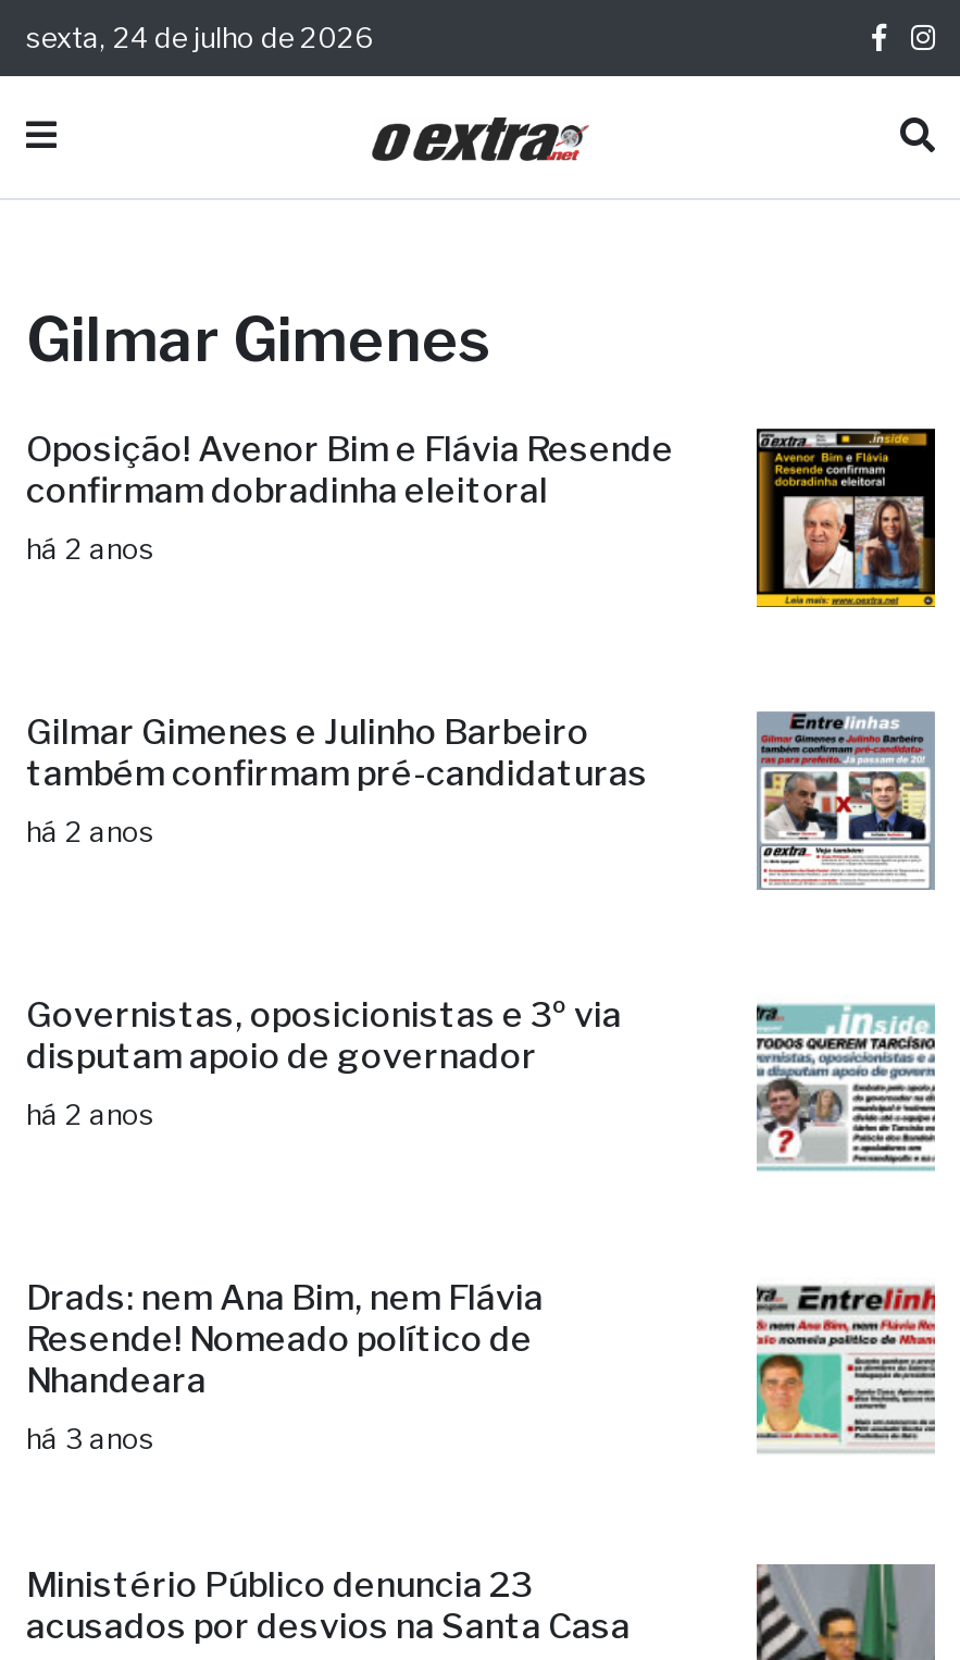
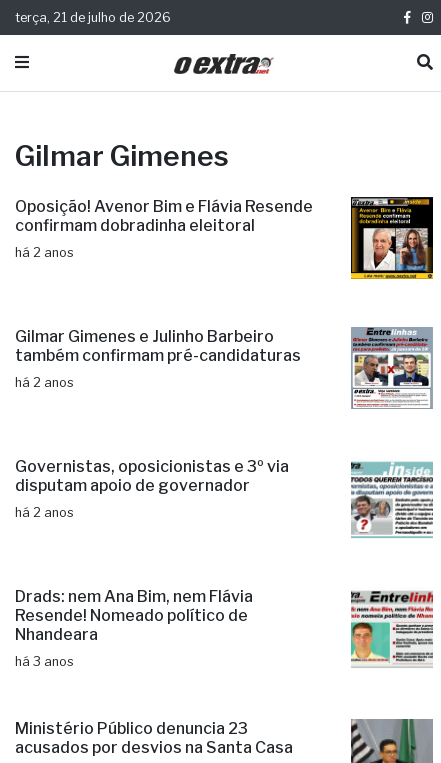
[26,22,374,54] sexta, 24 de julho de 2026 -> [15,10,171,25] terça, 21 de julho de 2026

